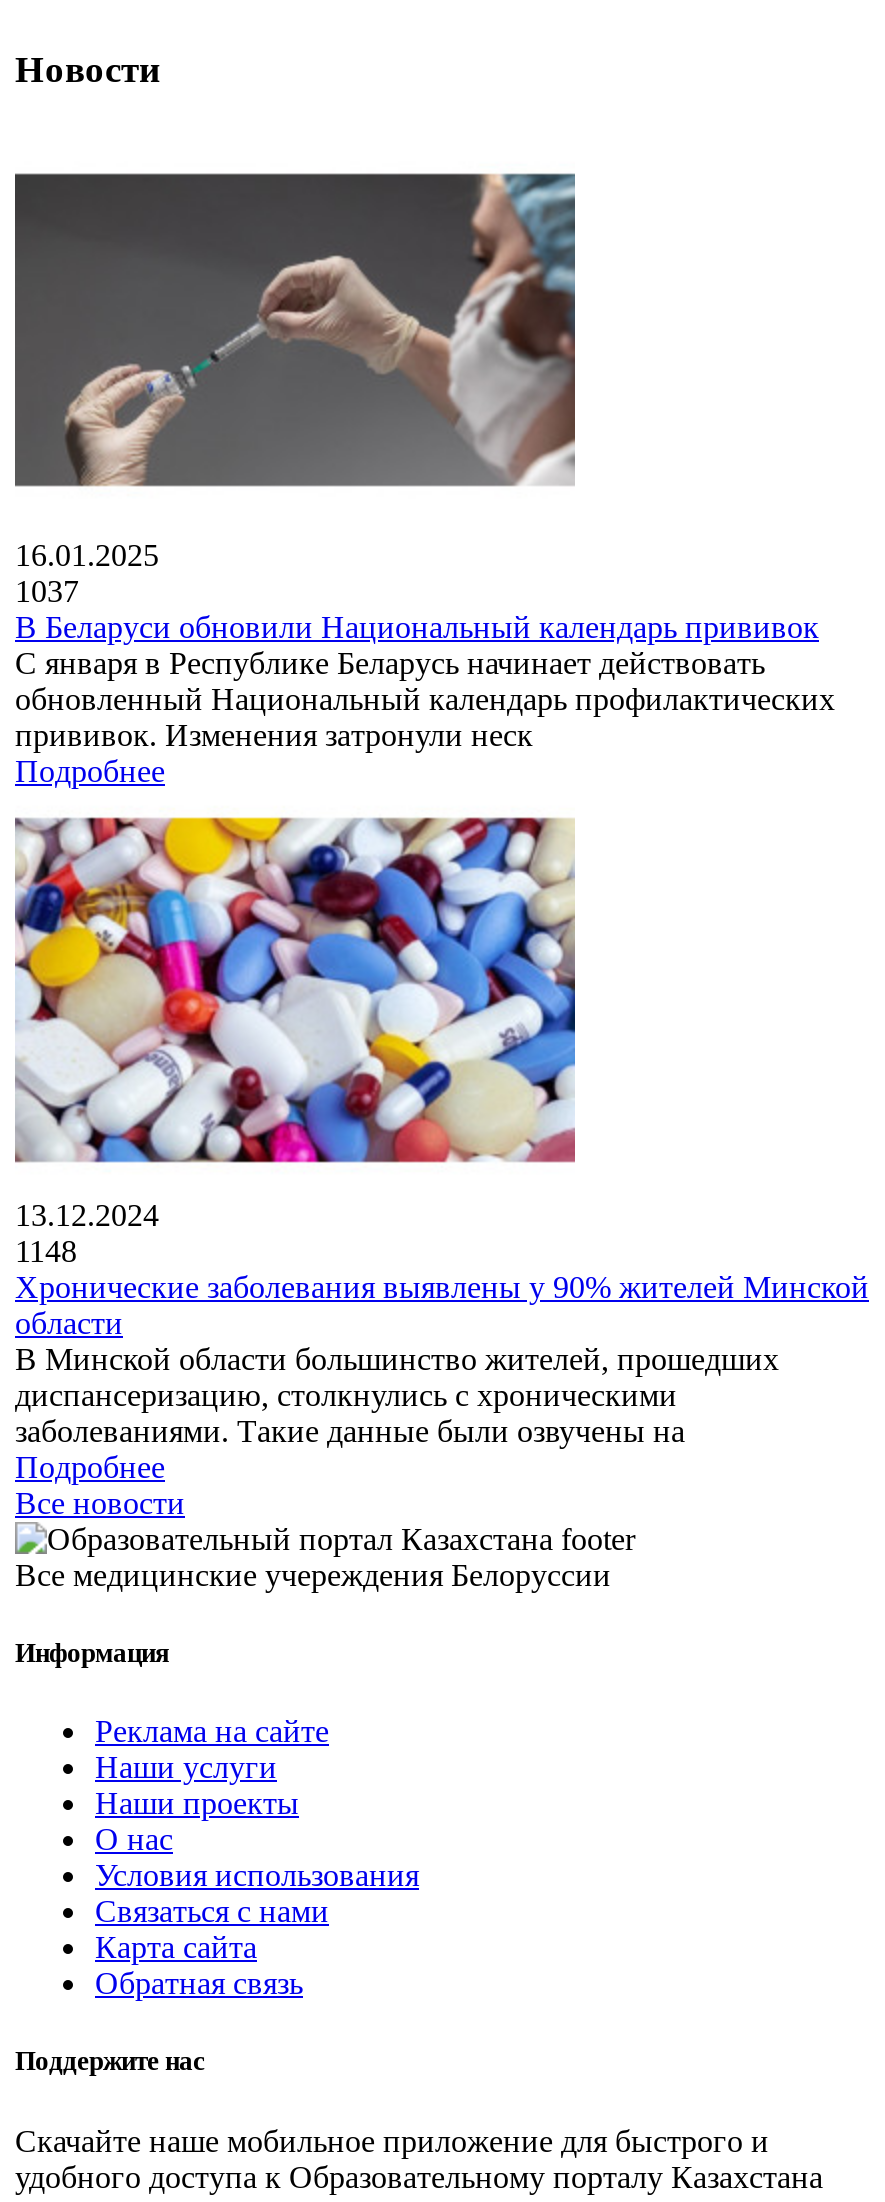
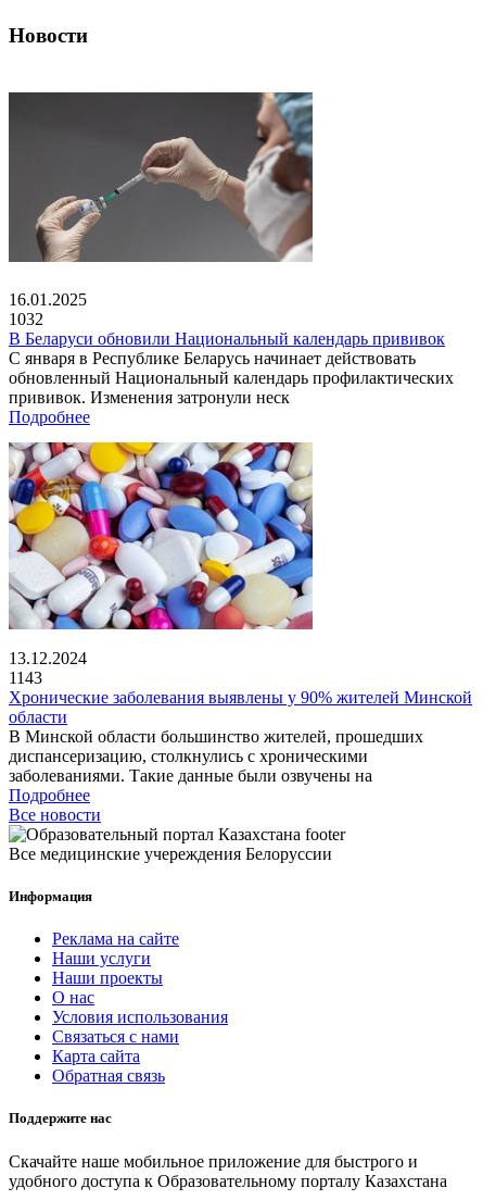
[15,574,79,608] 1037 -> [9,310,43,328] 1032
[15,1234,77,1268] 1148 -> [9,668,42,687] 1143

